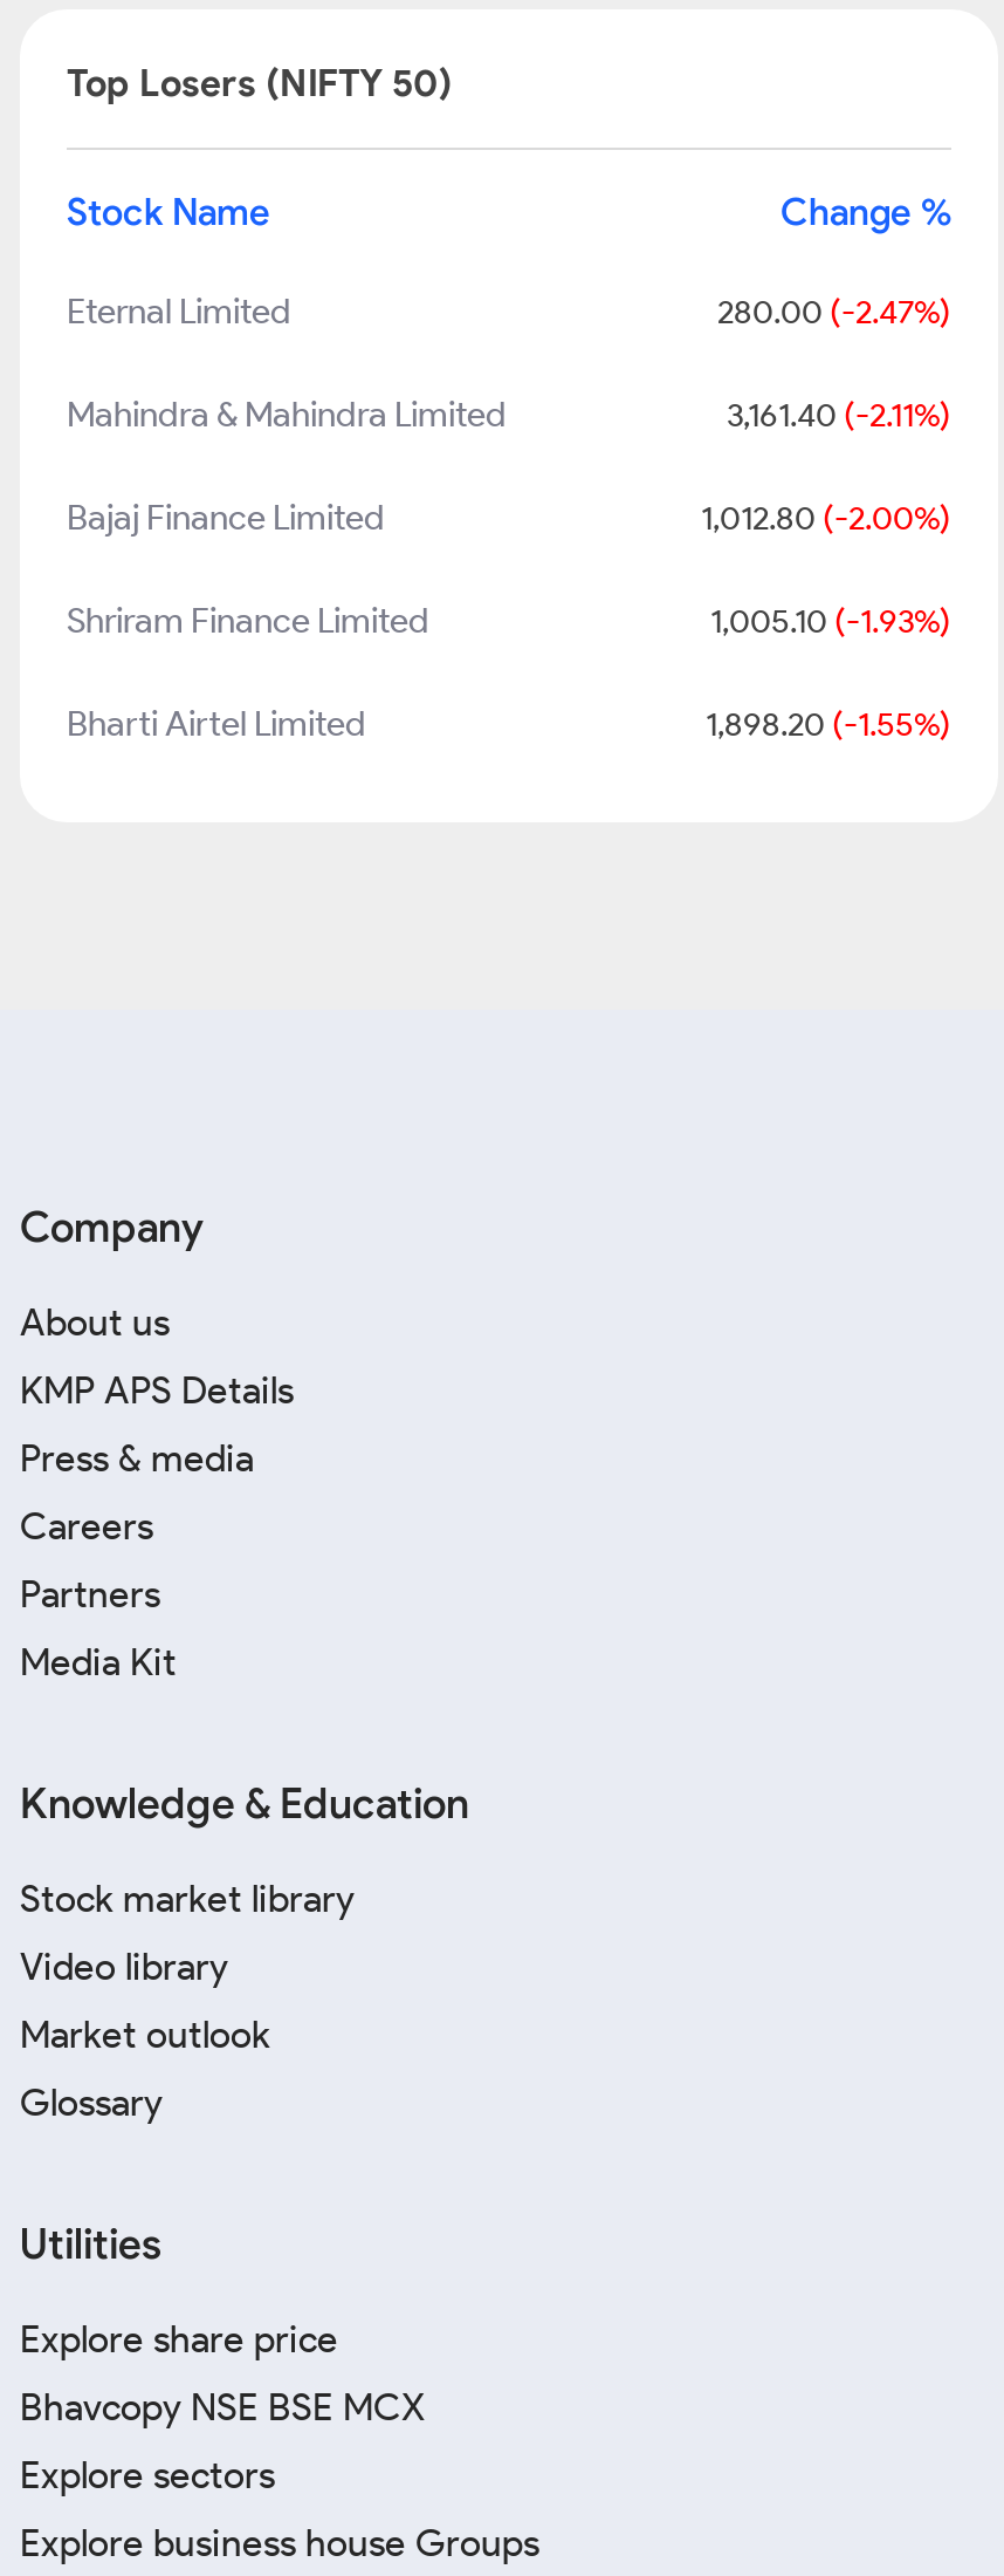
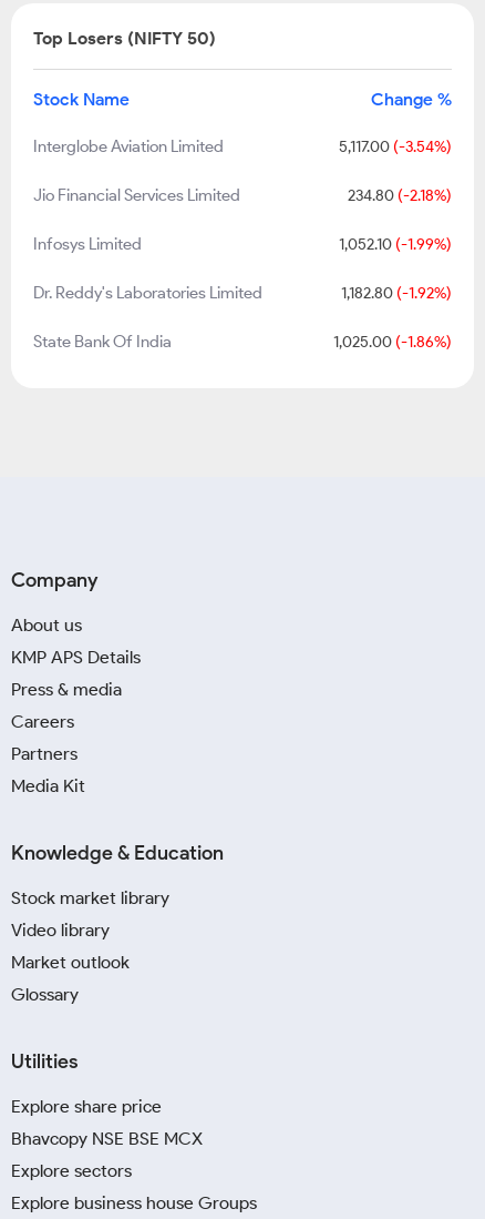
[67,291,951,333] Eternal Limited | 280.00 (-2.47%) -> [33,136,452,156] Interglobe Aviation Limited | 5,117.00 (-3.54%)
[67,394,951,436] Mahindra & Mahindra Limited | 3,161.40 (-2.11%) -> [33,185,452,205] Jio Financial Services Limited | 234.80 (-2.18%)
[67,497,951,539] Bajaj Finance Limited | 1,012.80 (-2.00%) -> [33,234,452,254] Infosys Limited | 1,052.10 (-1.99%)
[67,600,951,642] Shriram Finance Limited | 1,005.10 (-1.93%) -> [33,283,452,303] Dr. Reddy's Laboratories Limited | 1,182.80 (-1.92%)
[67,703,951,745] Bharti Airtel Limited | 1,898.20 (-1.55%) -> [33,332,452,352] State Bank Of India | 1,025.00 (-1.86%)

